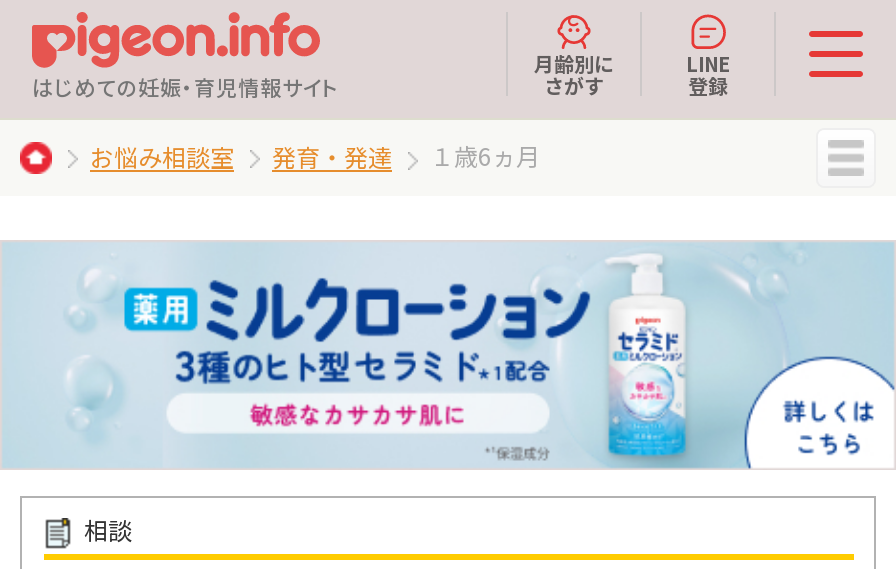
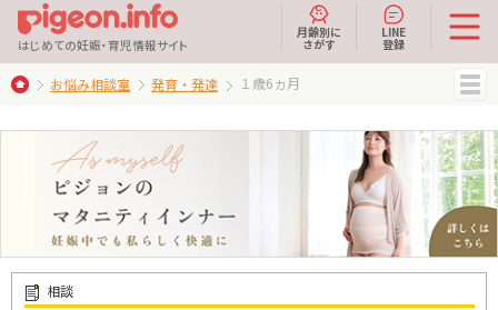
[6,242,890,470] [image] -> [3,130,495,258] [image]

